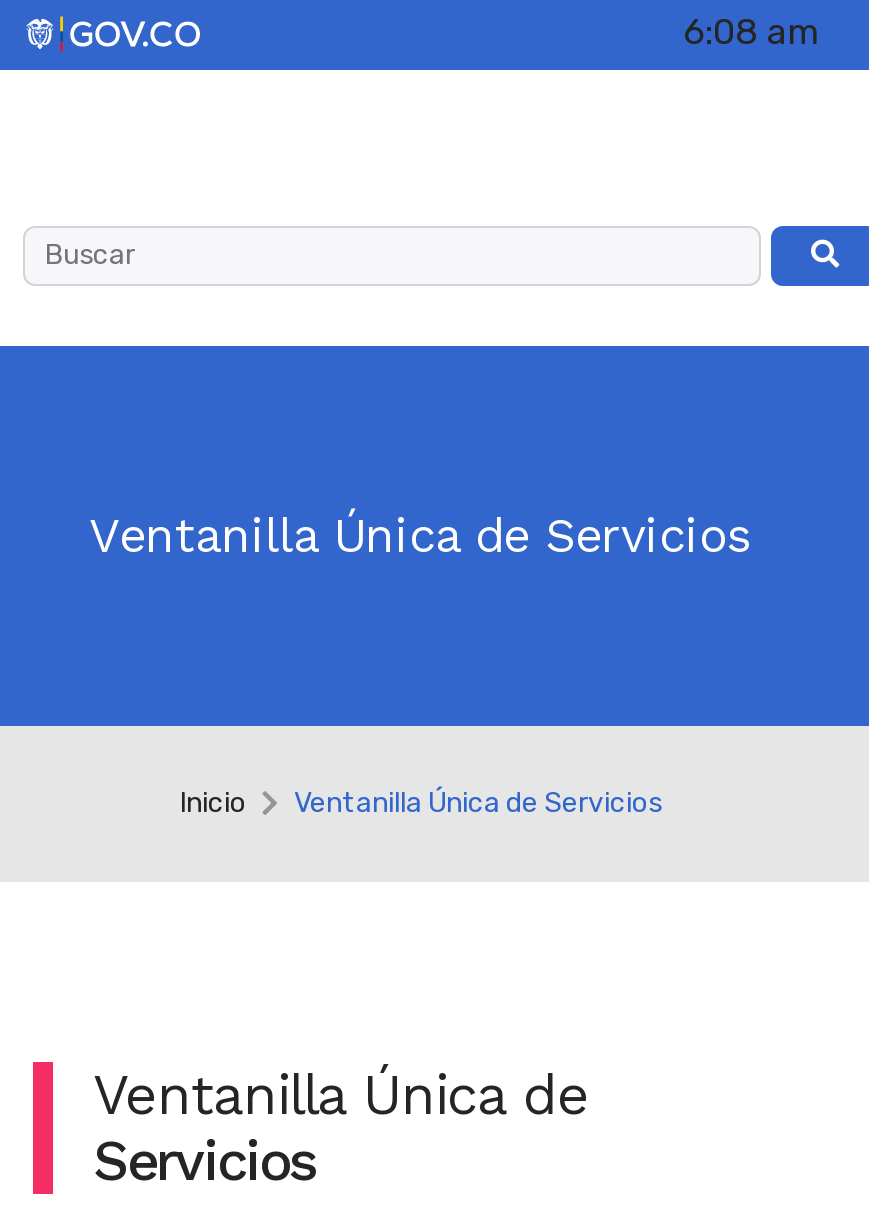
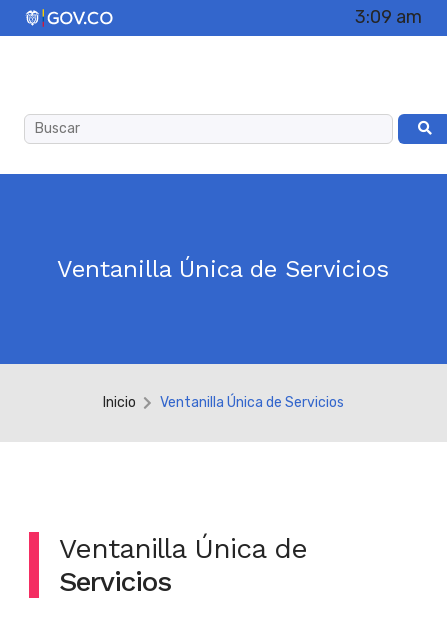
[683,10,819,54] 6:08 am -> [355,6,422,28] 3:09 am

